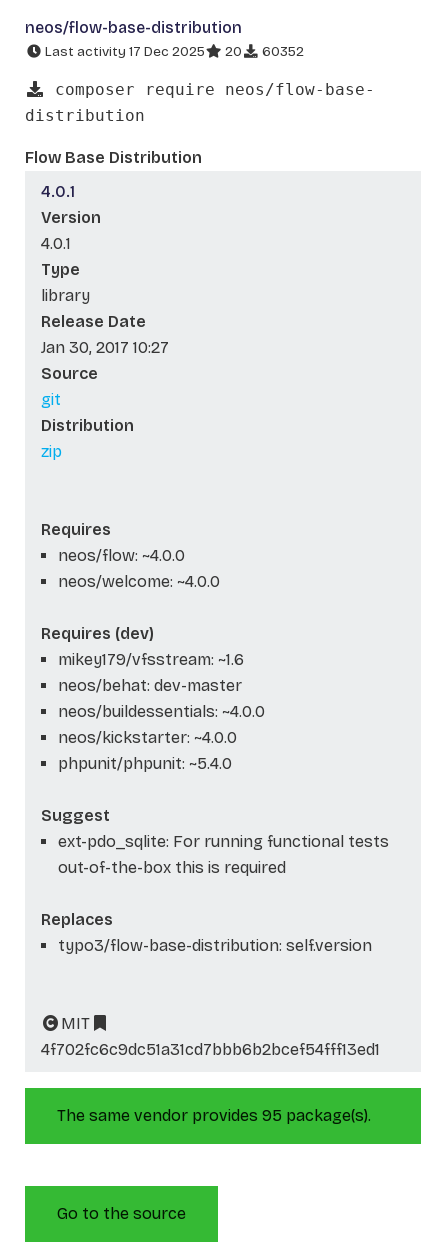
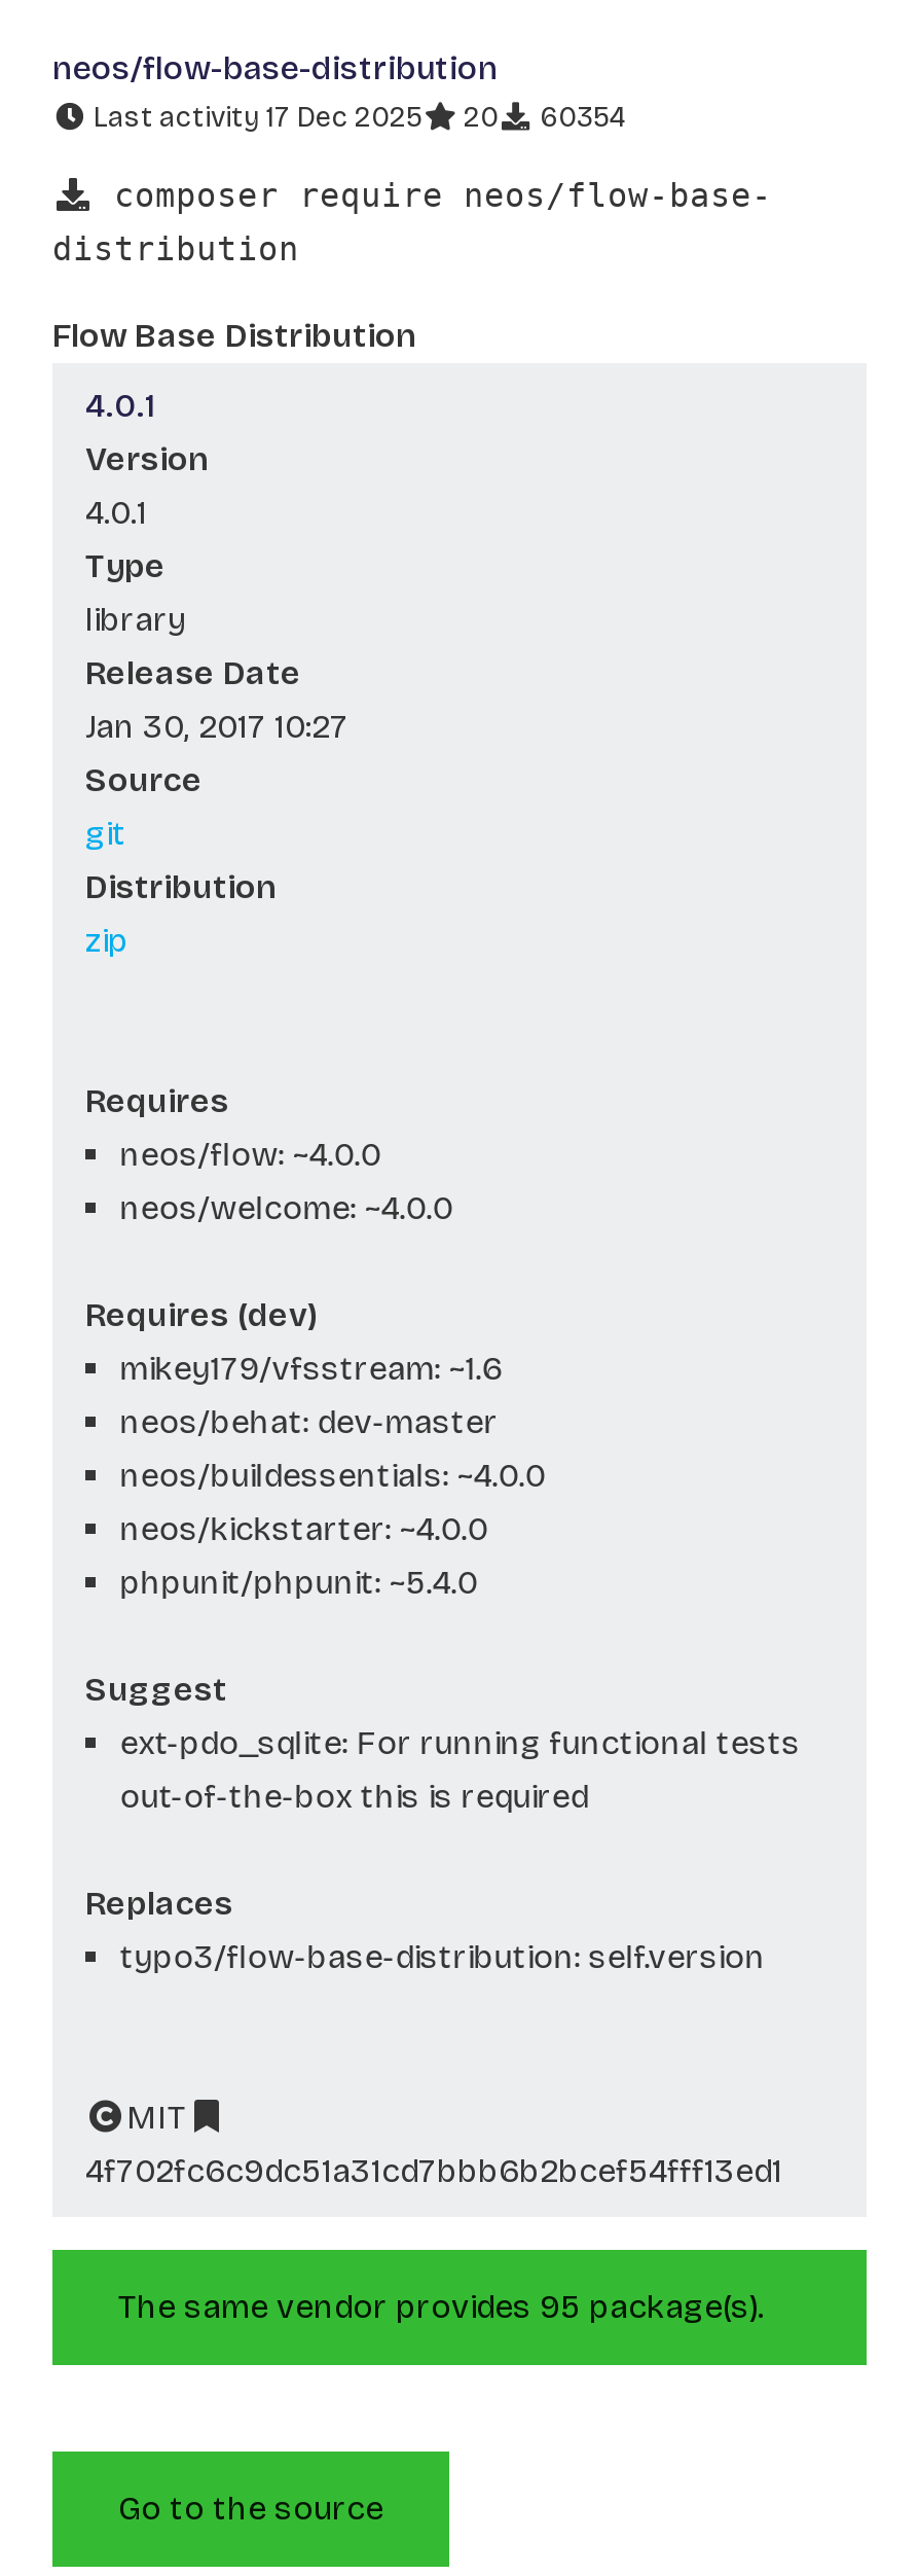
[42,43,304,60] Last activity 17 Dec 2025 20 60352 -> [87,100,626,135] Last activity 17 Dec 2025 20 60354

